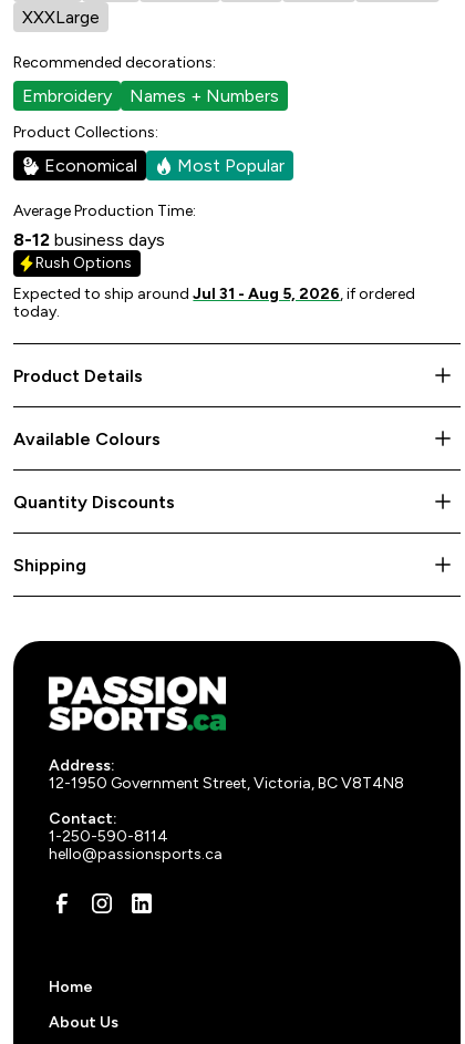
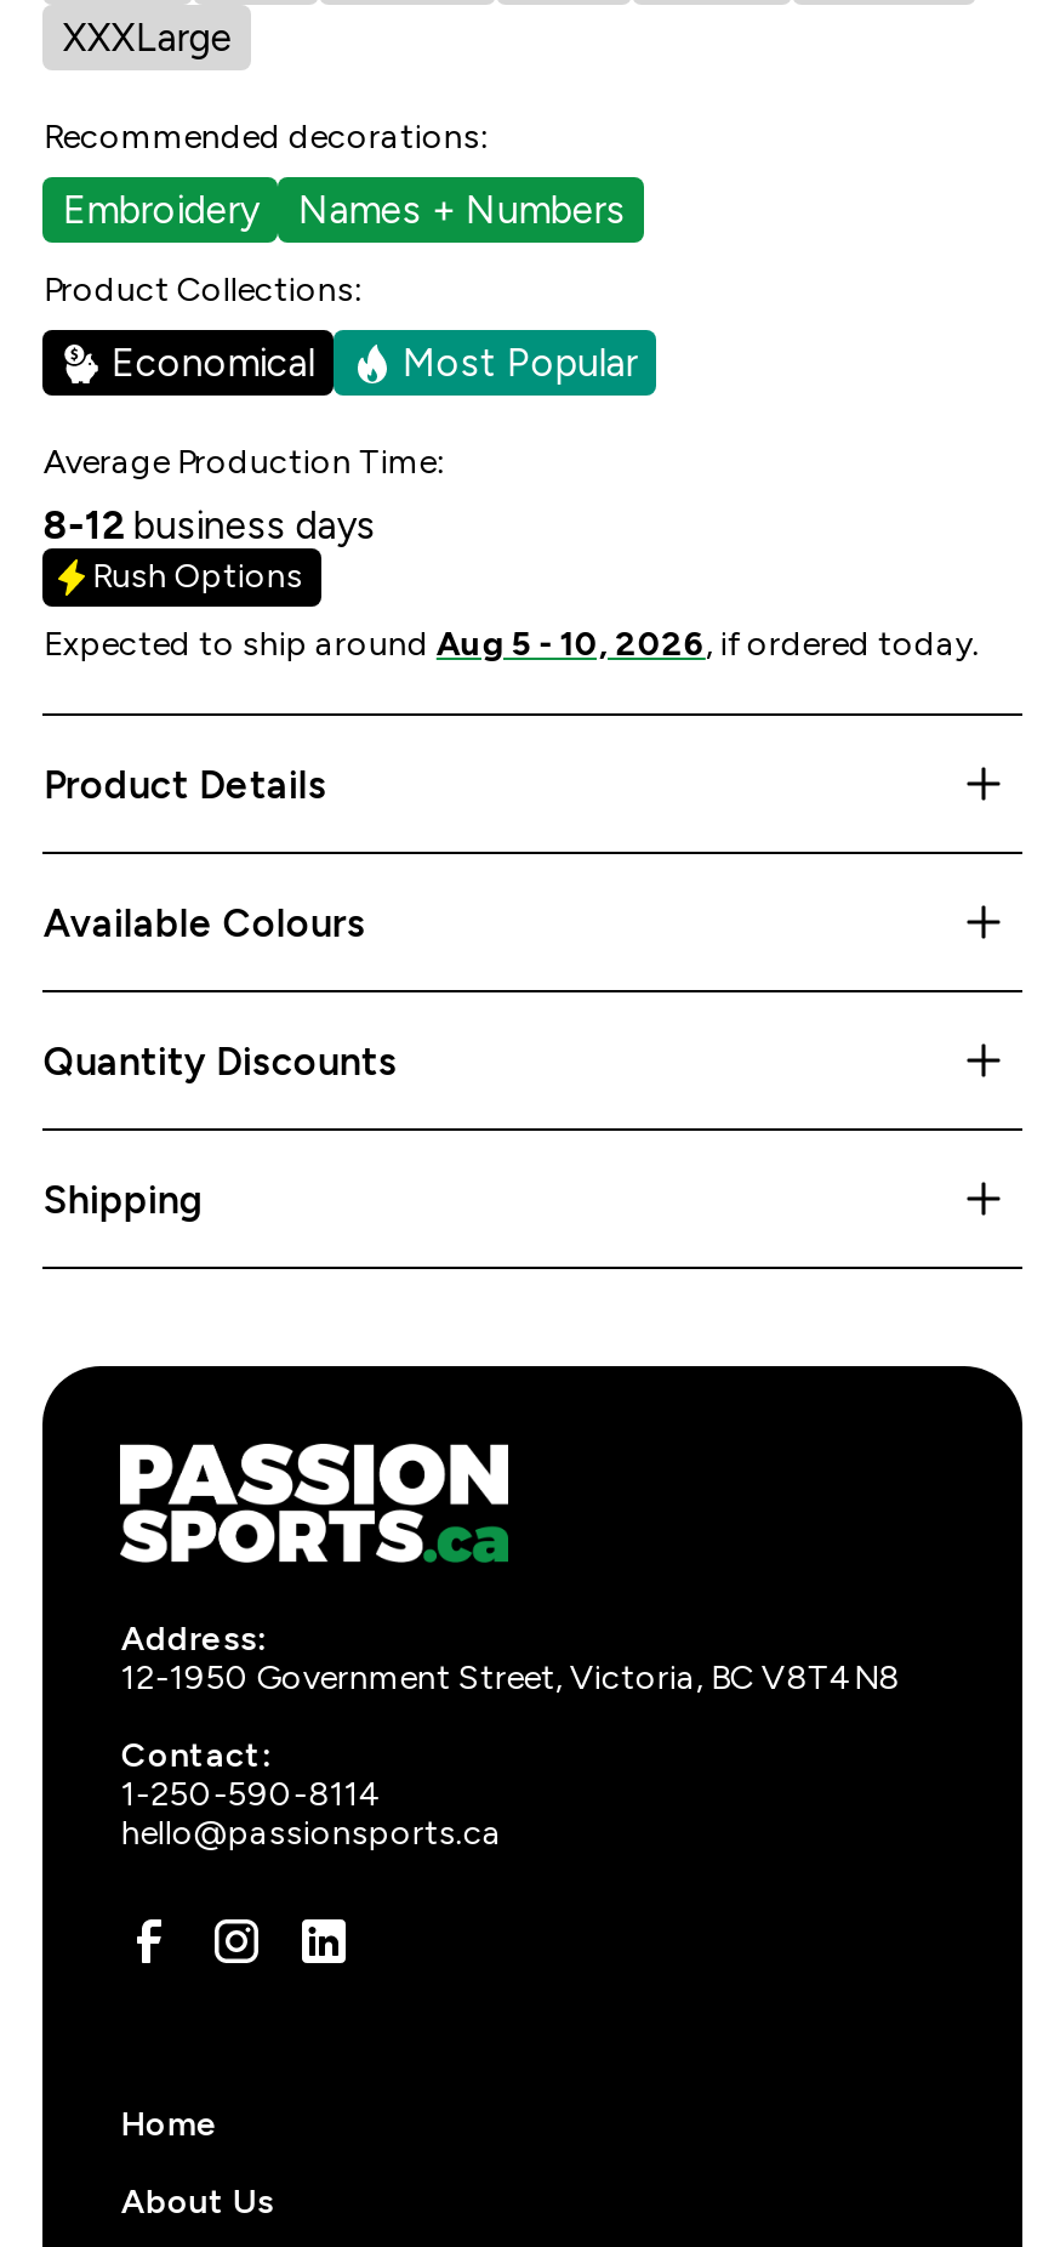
[14,285,416,321] Expected to ship around Jul 31 - Aug 5, 2026, if ordered | today. -> [43,624,980,665] Expected to ship around Aug 5 - 10, 2026, if ordered today.

